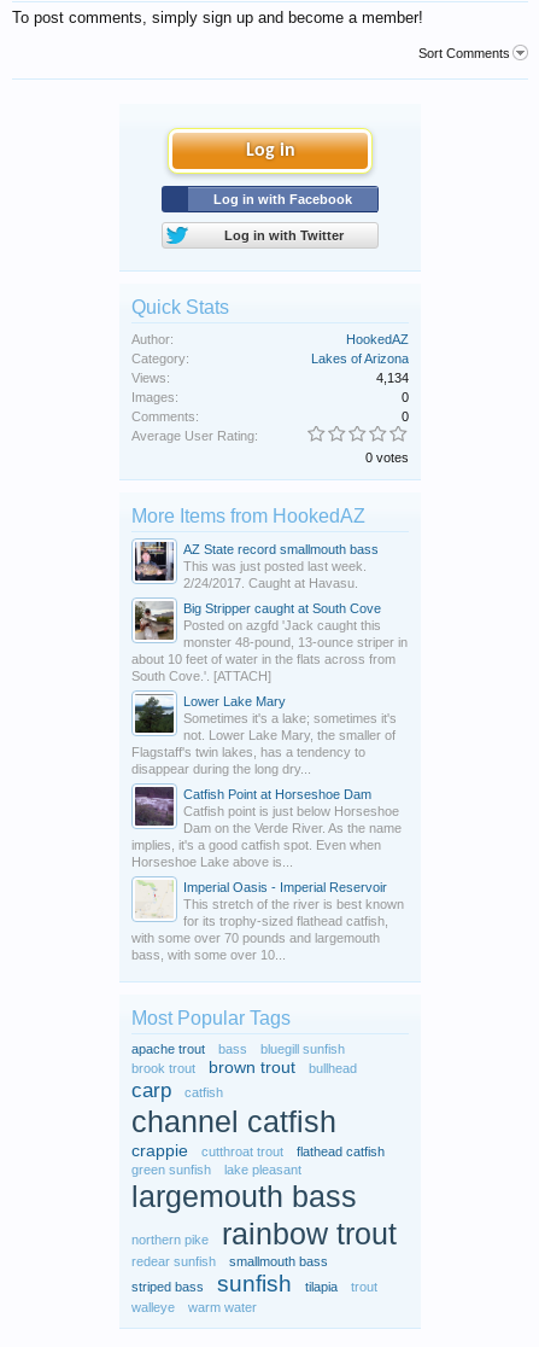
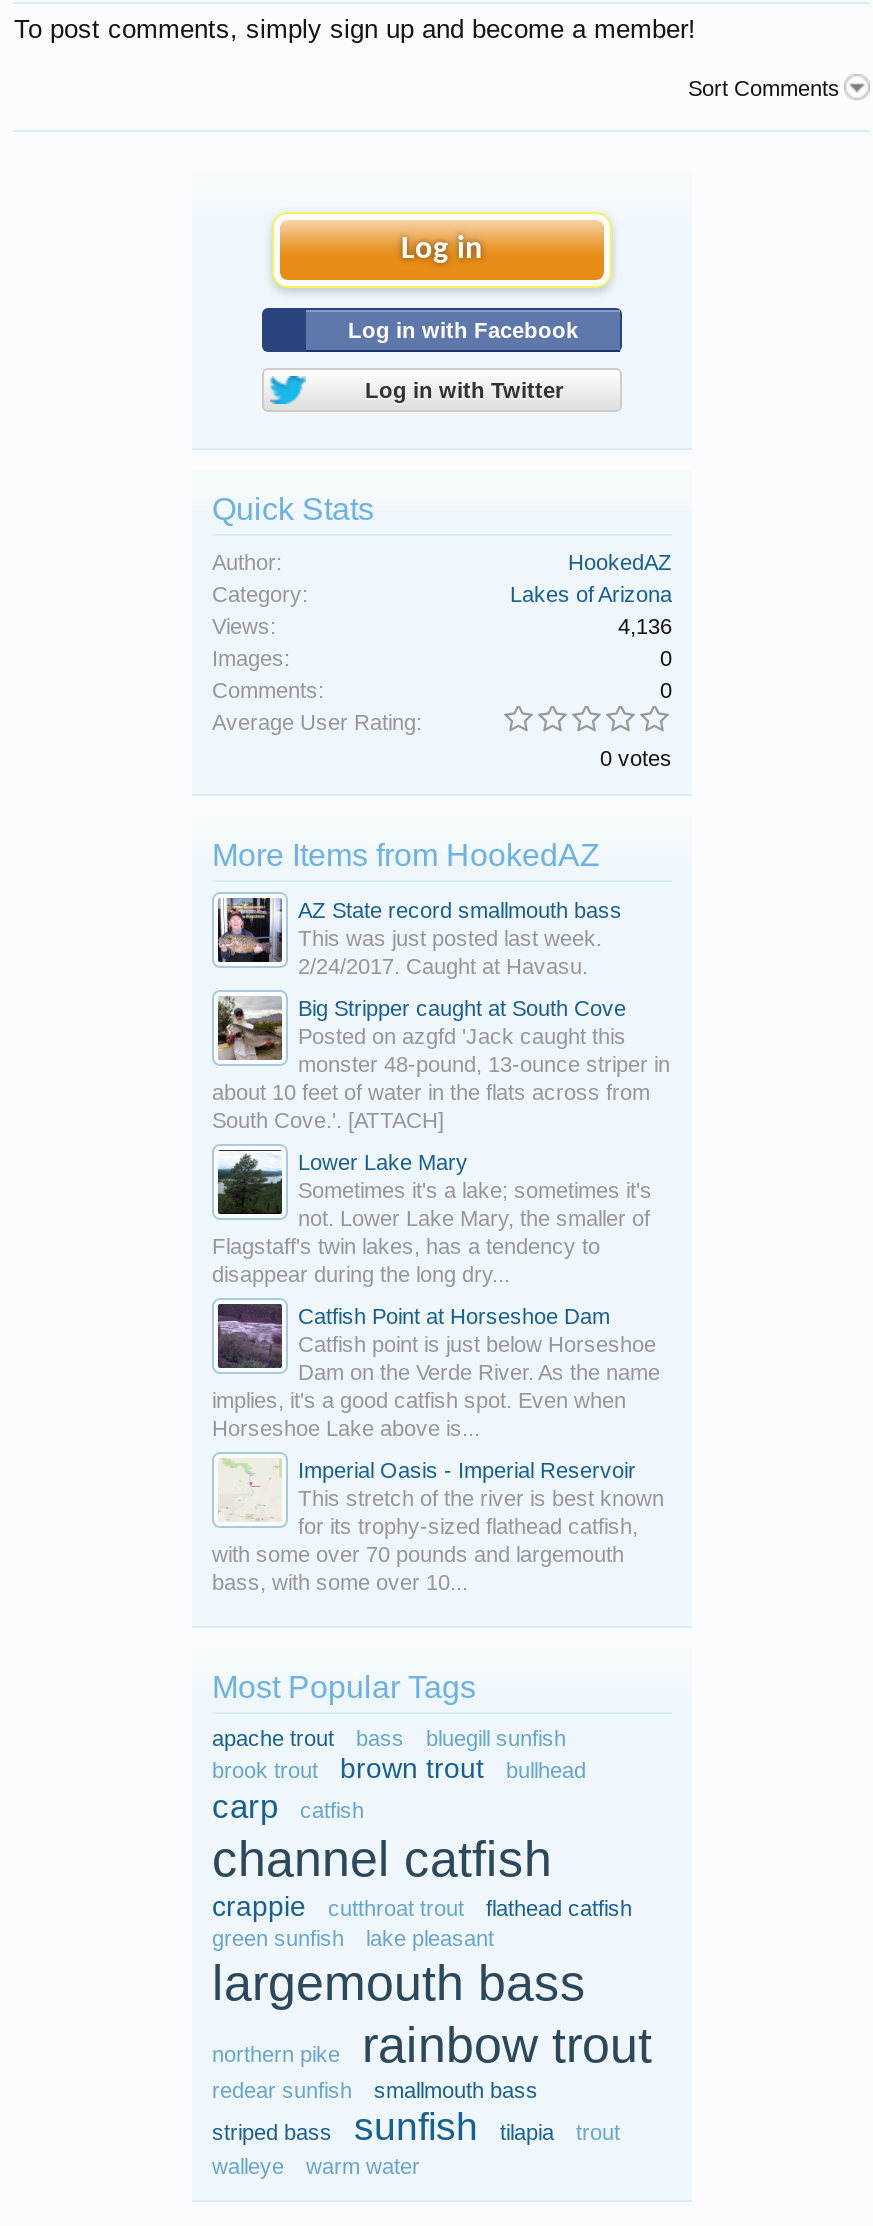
[376,371,409,385] 4,134 -> [618,614,672,638] 4,136

